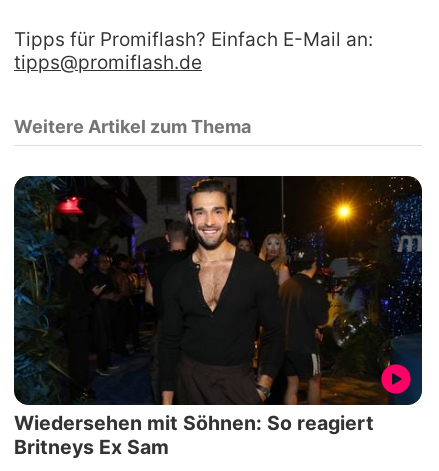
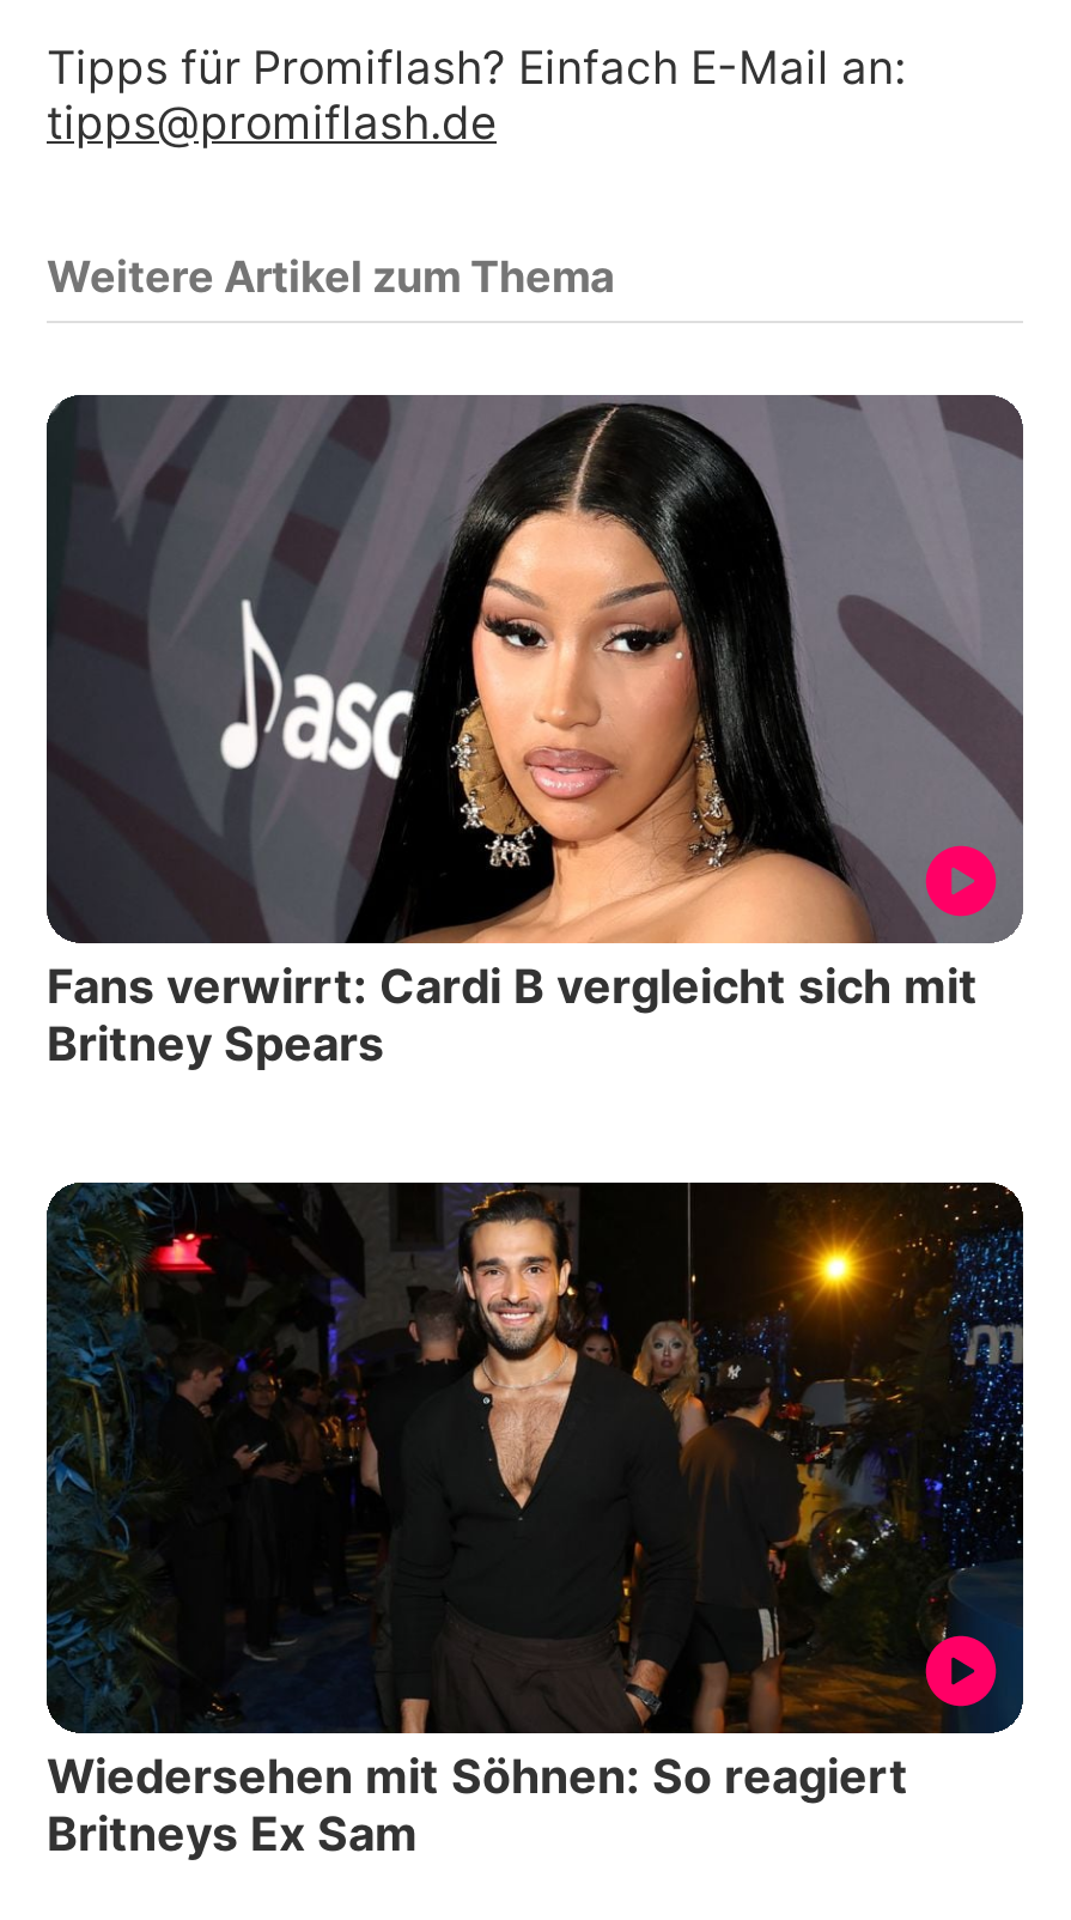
none -> [47,393,1023,1073] [image] | Fans verwirrt: Cardi B vergleicht sich mit | Britney Spears

